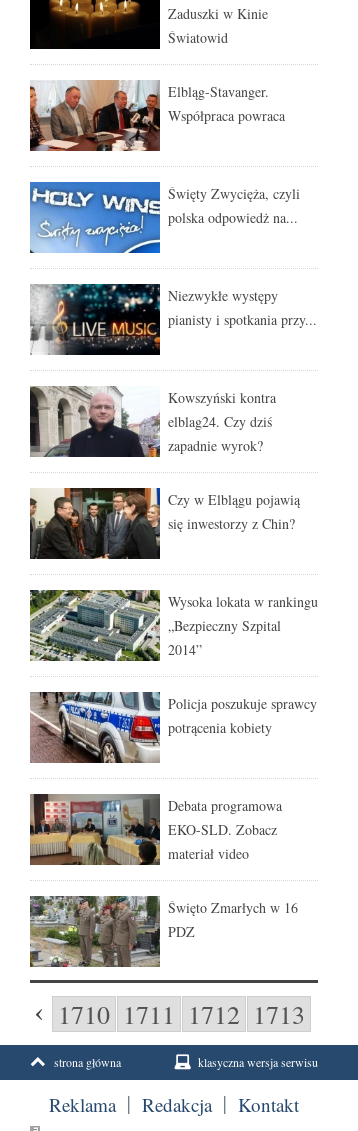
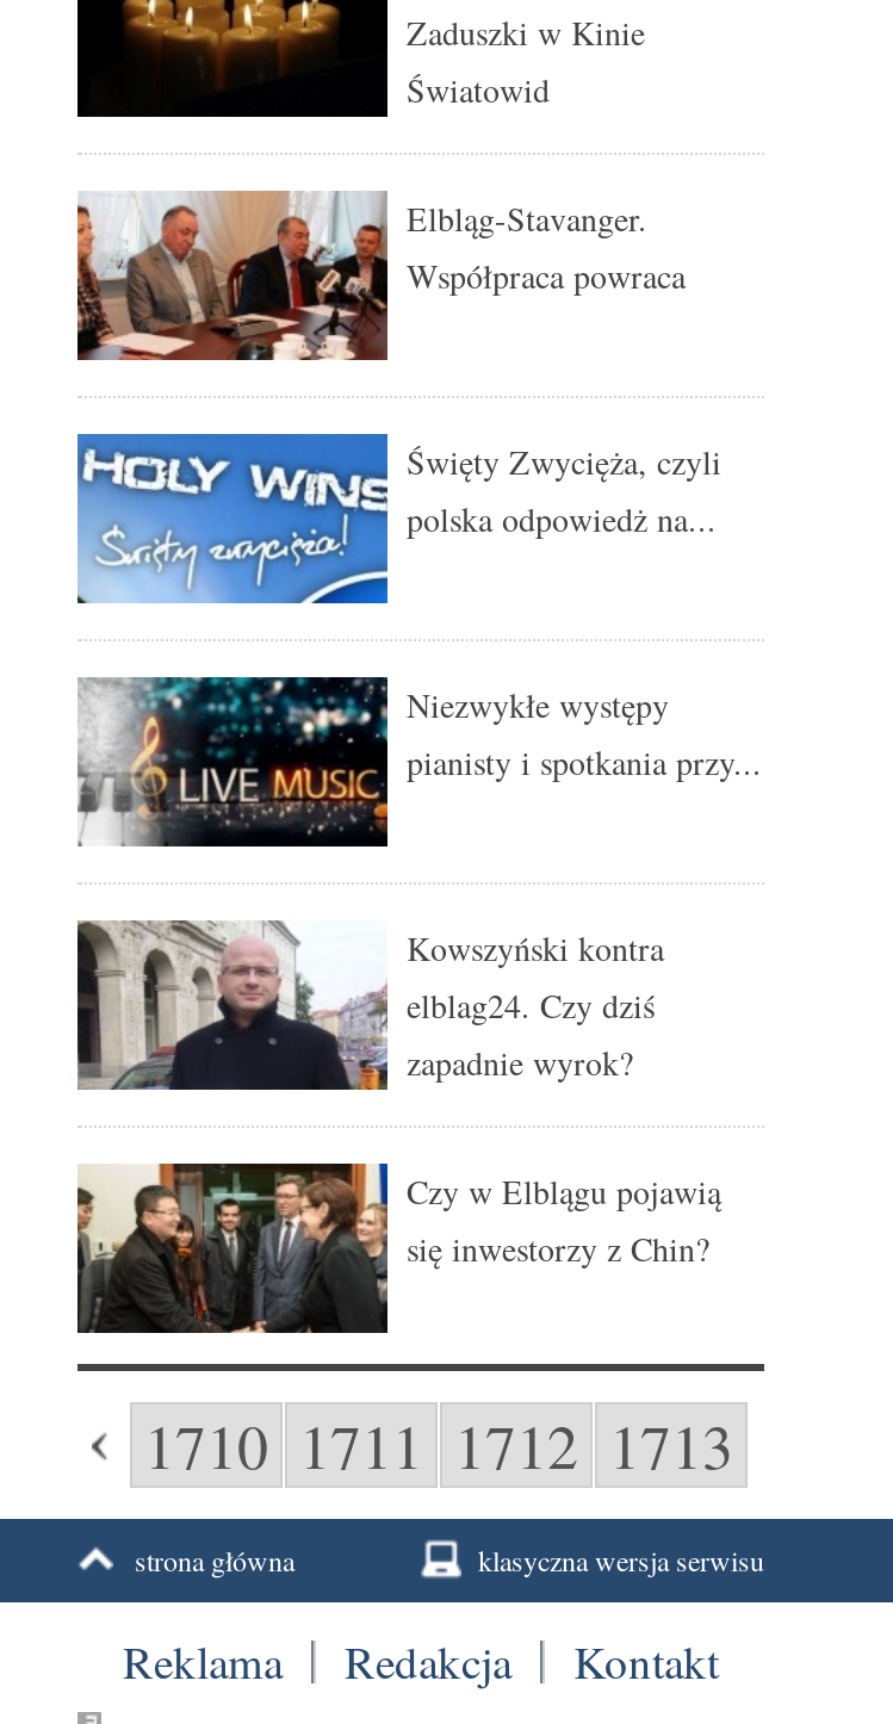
[29,589,318,737] [image] | Wysoka lokata w rankingu | „Bezpieczny Szpital | 2014” | Policja poszukuje sprawcy | potrącenia kobiety -> none
[30,691,298,941] [image] | Debata programowa | EKO-SLD. Zobacz | materiał video | Święto Zmarłych w 16 | PDZ -> none
[30,793,154,866] [image] -> none
[30,895,161,968] [image] -> none

